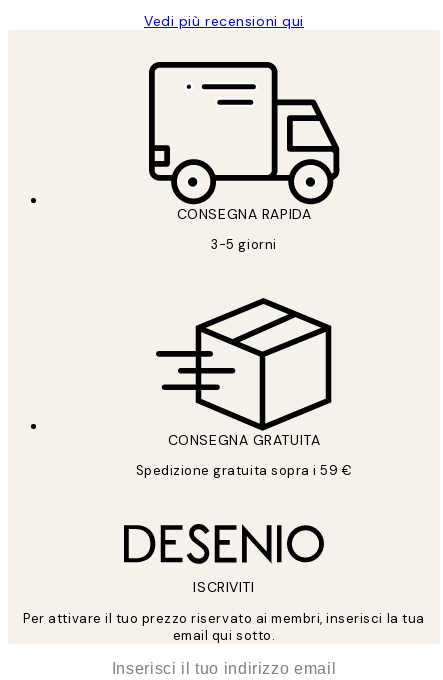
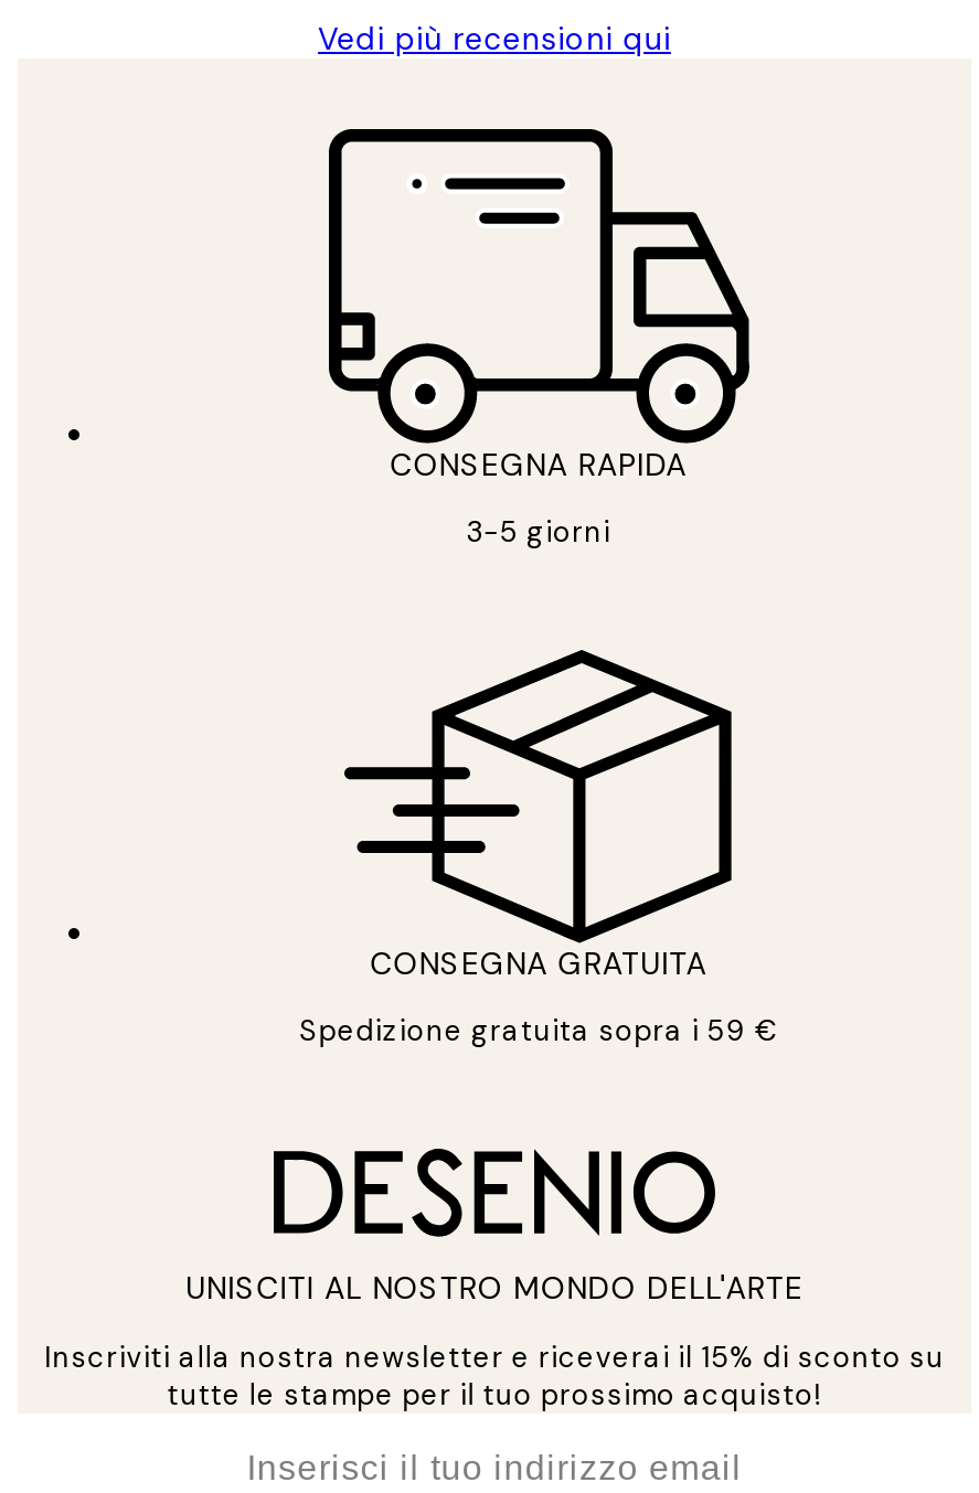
[193,578,254,596] ISCRIVITI -> [185,1268,804,1308] UNISCITI AL NOSTRO MONDO DELL'ARTE
[23,610,425,644] Per attivare il tuo prezzo riservato ai membri, inserisci la tua | email qui sotto. -> [44,1339,945,1414] Inscriviti alla nostra newsletter e riceverai il 15% di sconto su | tutte le stampe per il tuo prossimo acquisto!

